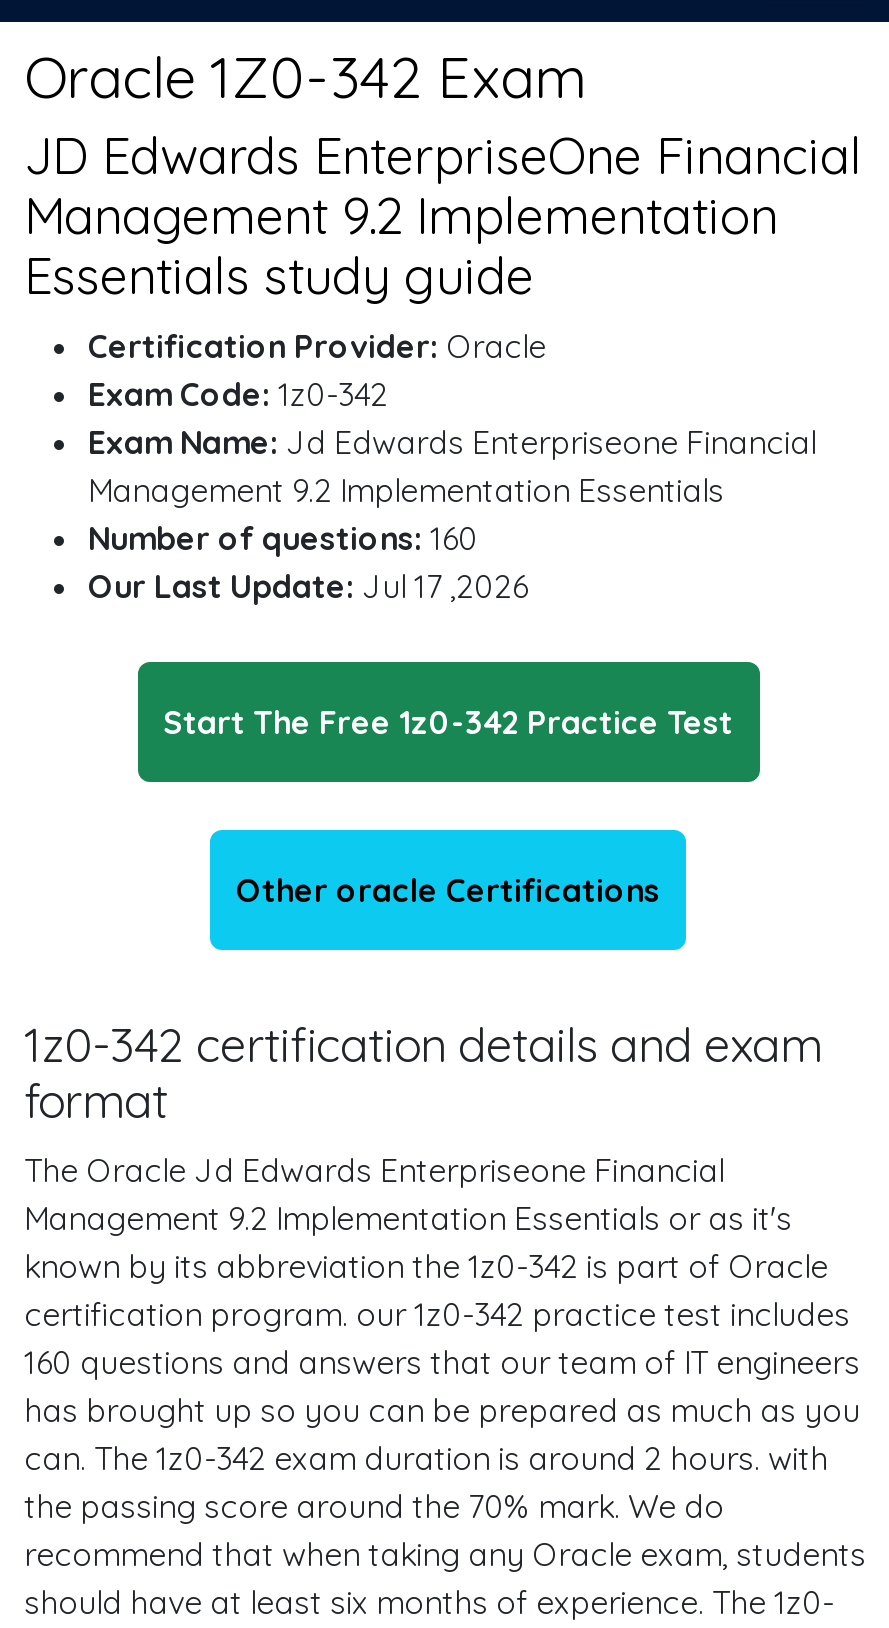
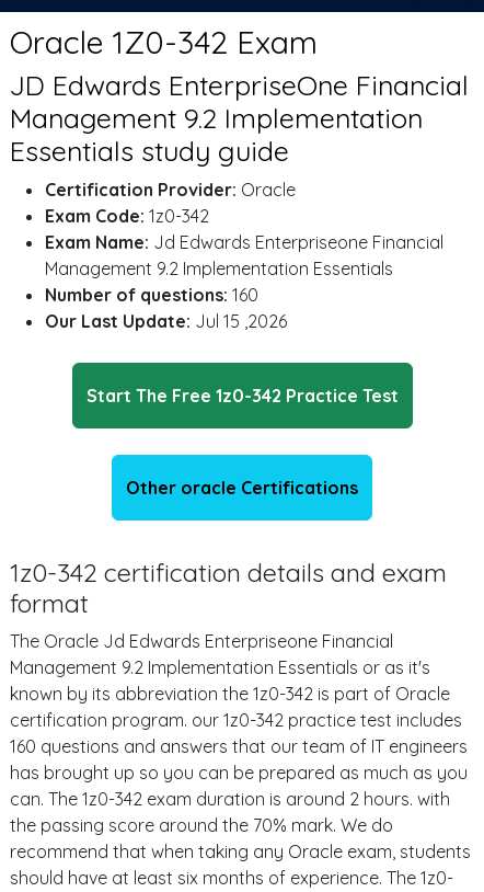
[88,566,528,606] Our Last Update: Jul 17 ,2026 -> [45,310,287,332] Our Last Update: Jul 15 ,2026

